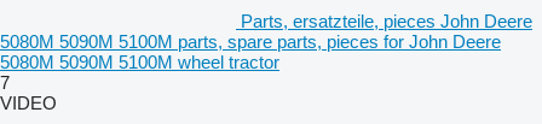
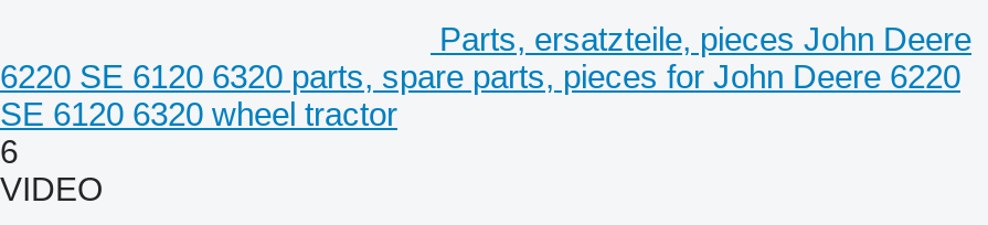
[0,31,501,92] 5080M 5090M 5100M parts, spare parts, pieces for John Deere | 5080M 5090M 5100M wheel tractor | 7 -> [0,57,960,170] 6220 SE 6120 6320 parts, spare parts, pieces for John Deere 6220 | SE 6120 6320 wheel tractor | 6

